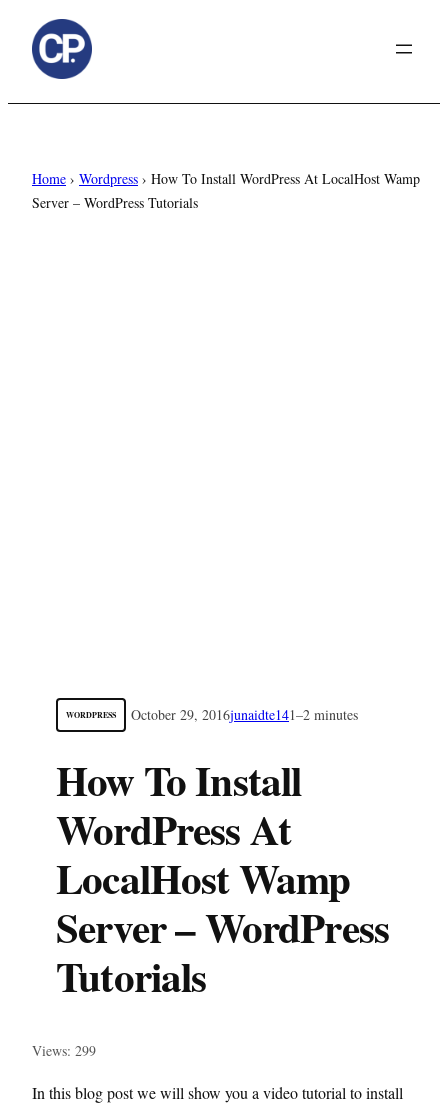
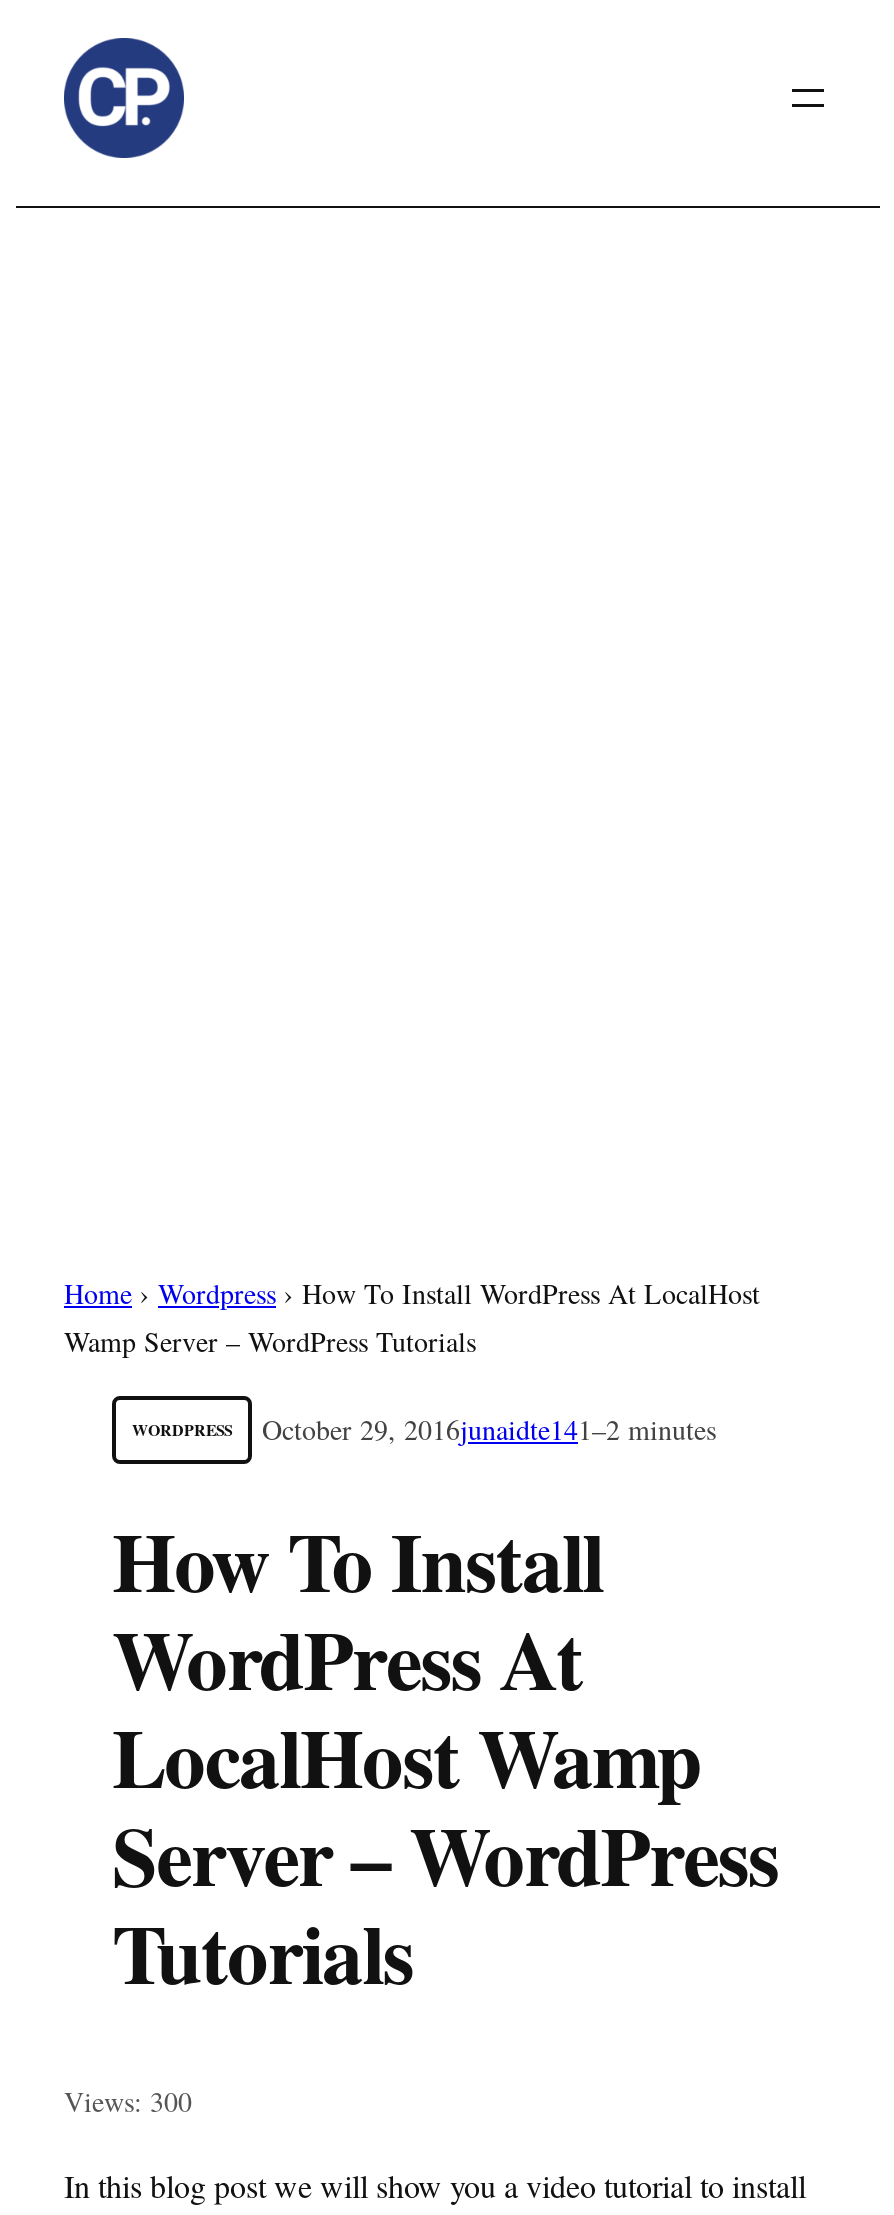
[32,1041,96,1060] Views: 299 -> [64,2082,192,2120] Views: 300

